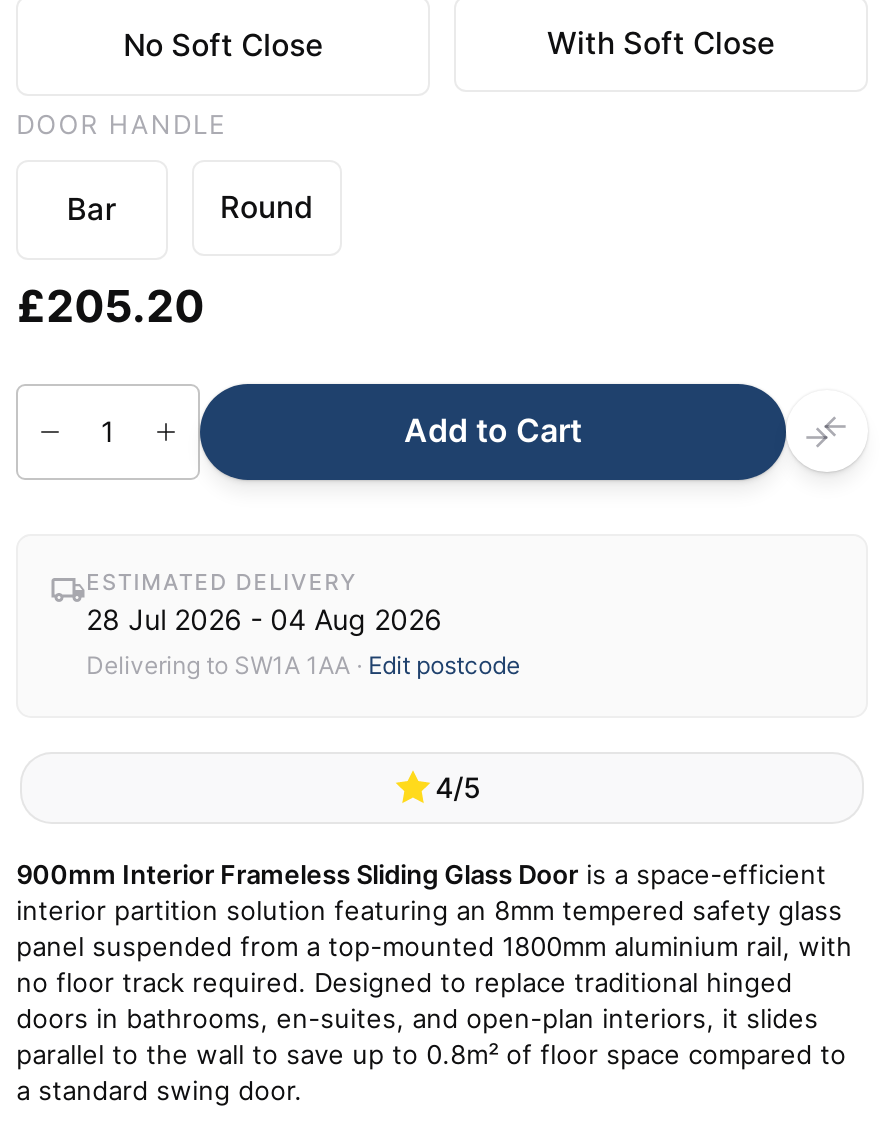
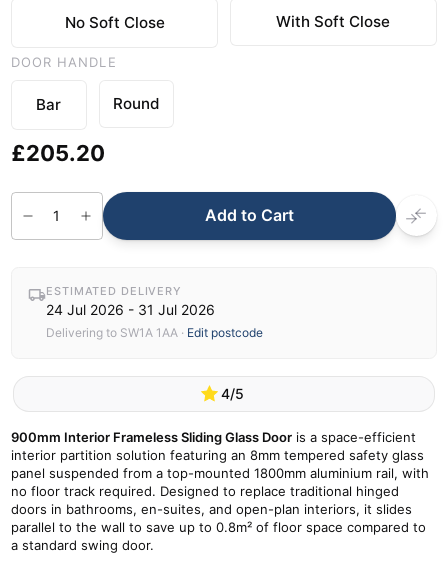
[86,601,442,635] 28 Jul 2026 - 04 Aug 2026 -> [46,301,215,318] 24 Jul 2026 - 31 Jul 2026

